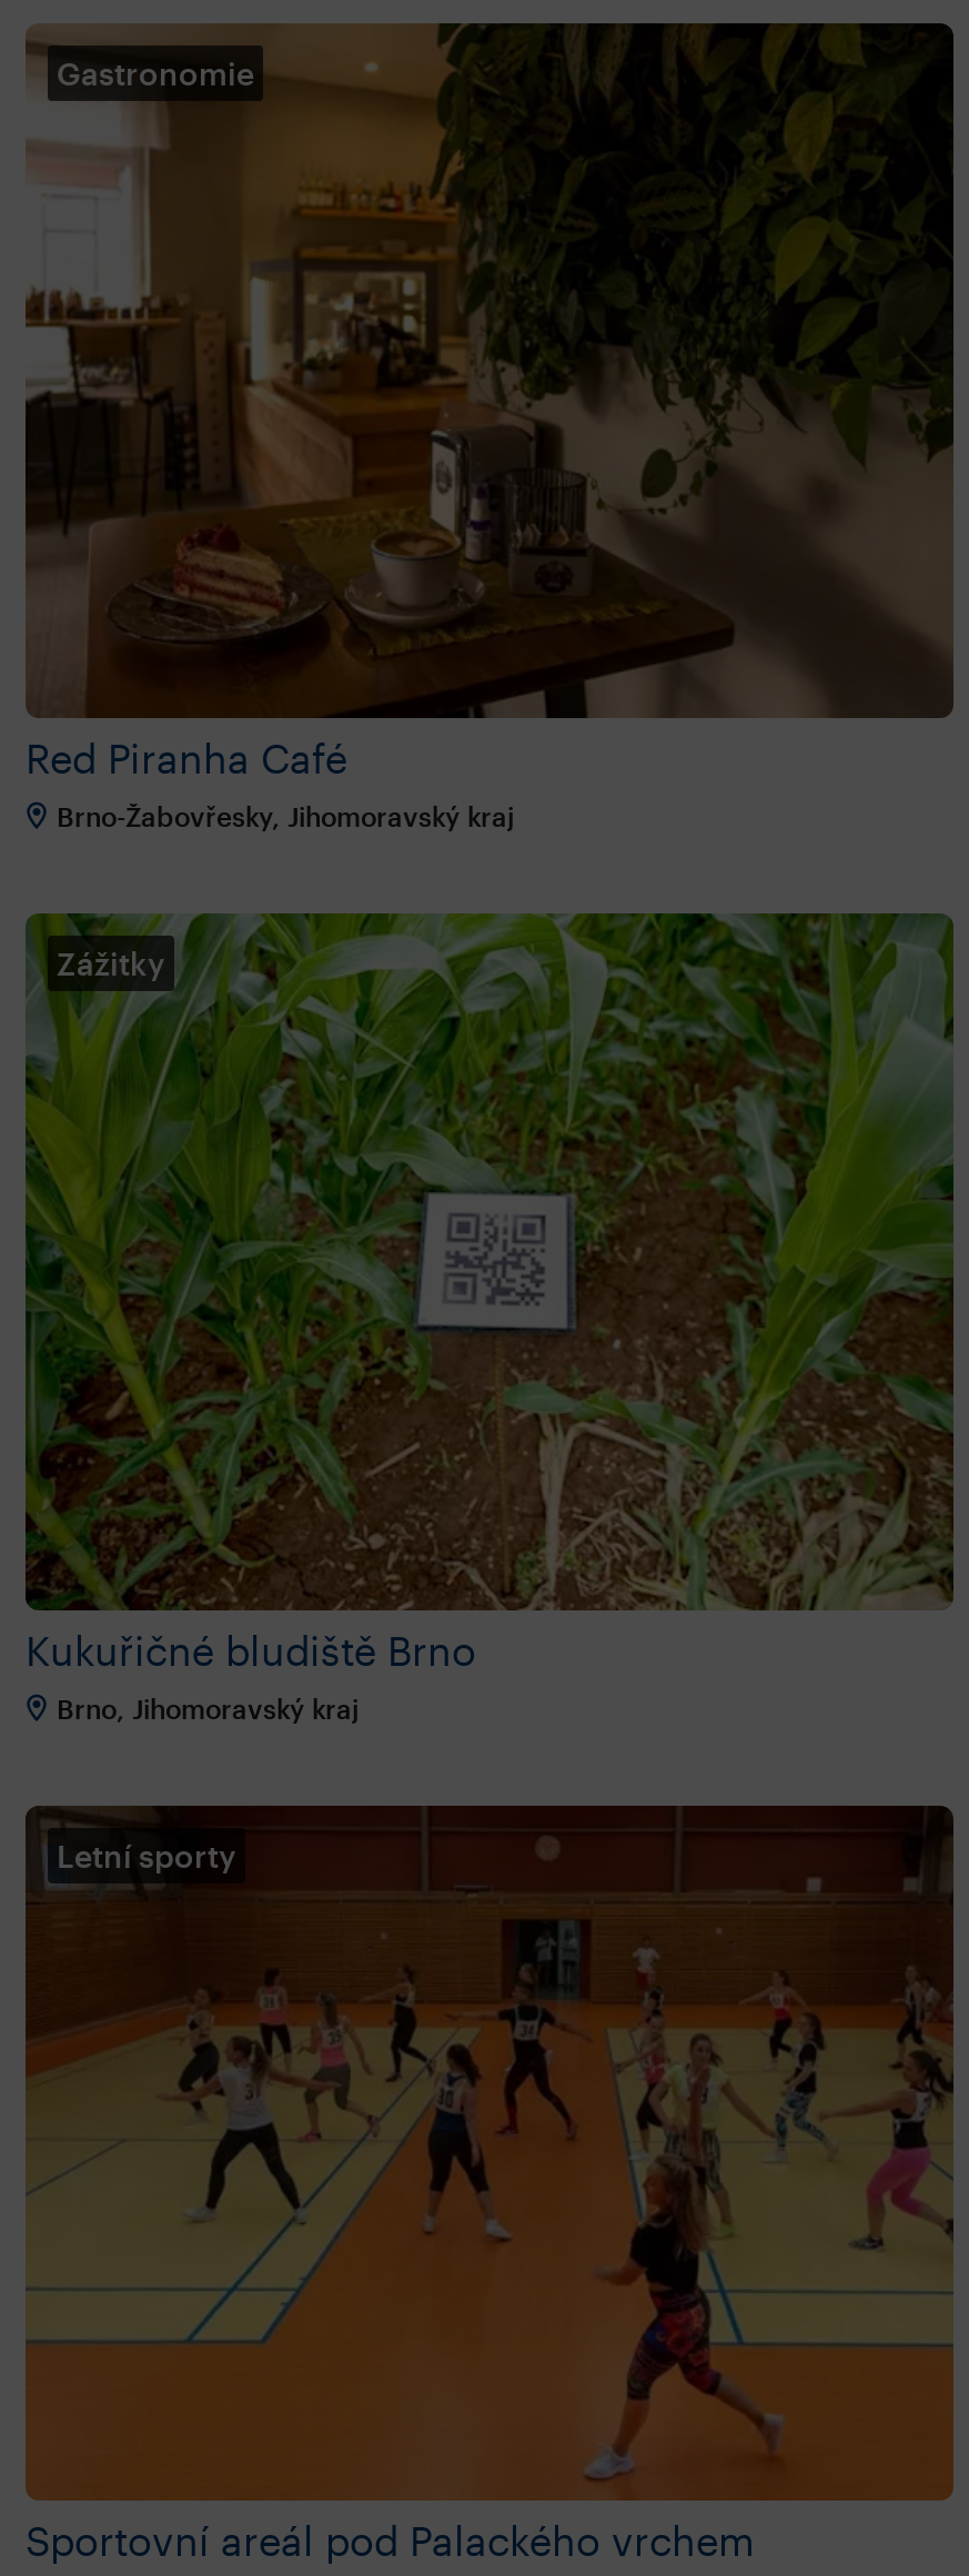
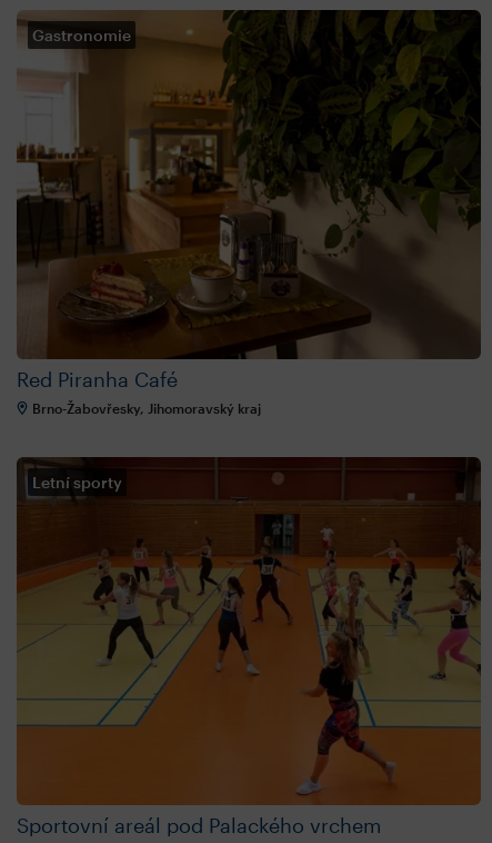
[23,912,956,1612] [image] | Zážitky -> none
[26,1626,476,1723] Kukuřičné bludiště Brno | Brno, Jihomoravský kraj -> none

